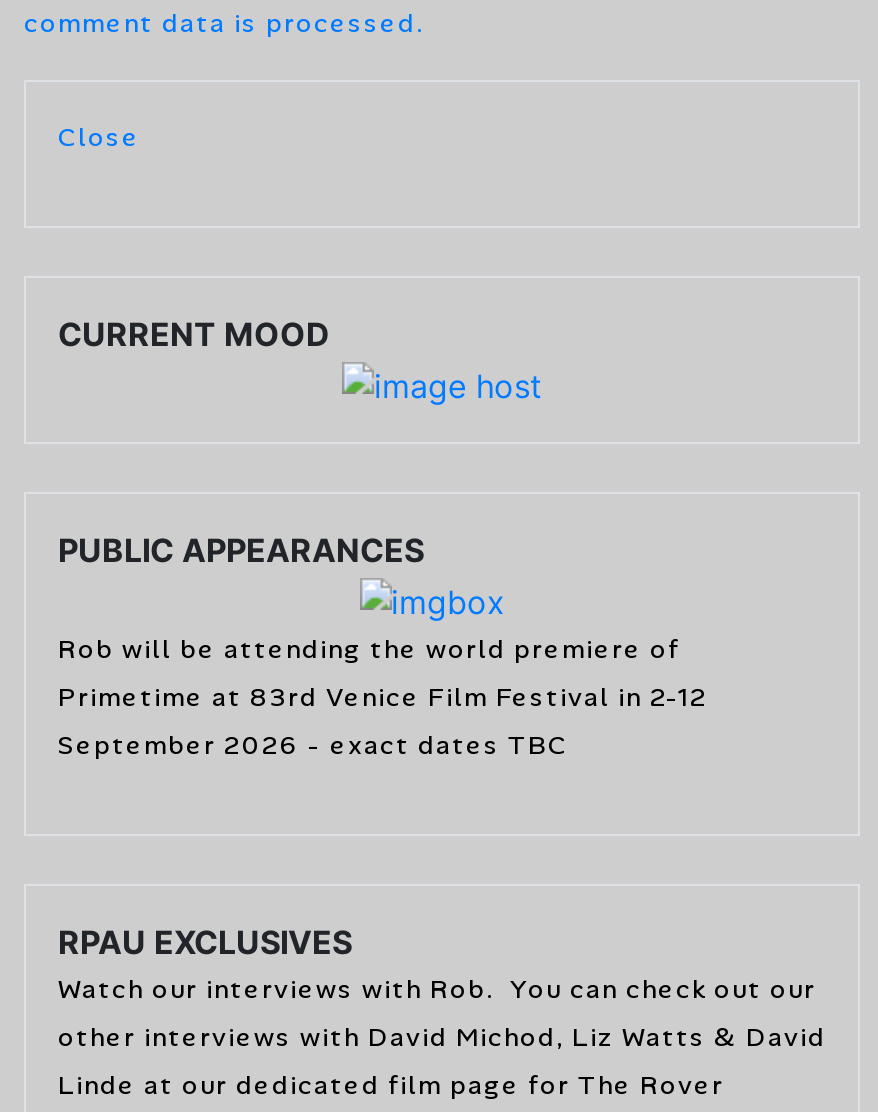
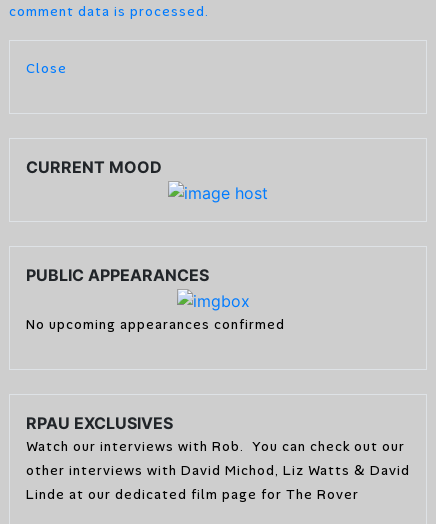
[58,631,708,761] Rob will be attending the world premiere of | Primetime at 83rd Venice Film Festival in 2-12 | September 2026 - exact dates TBC -> [26,316,285,333] No upcoming appearances confirmed

